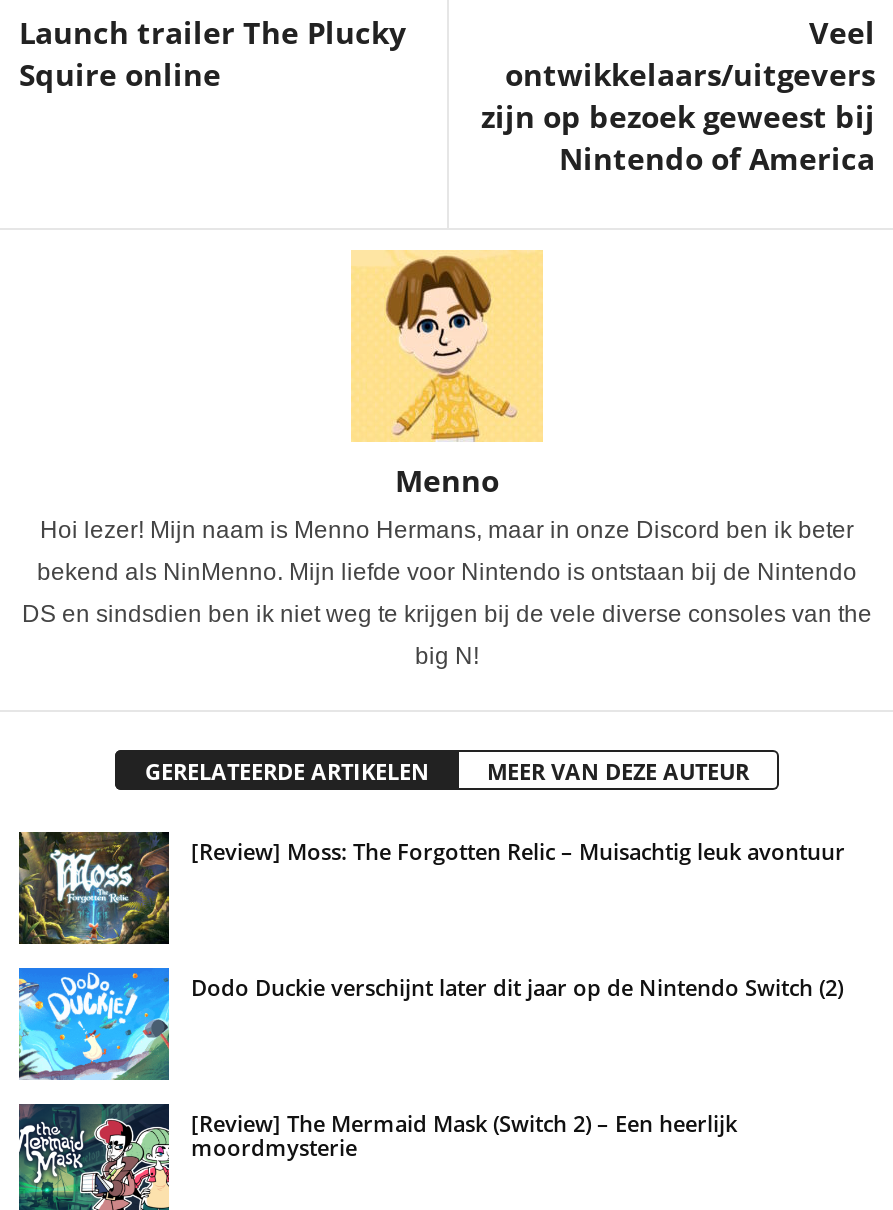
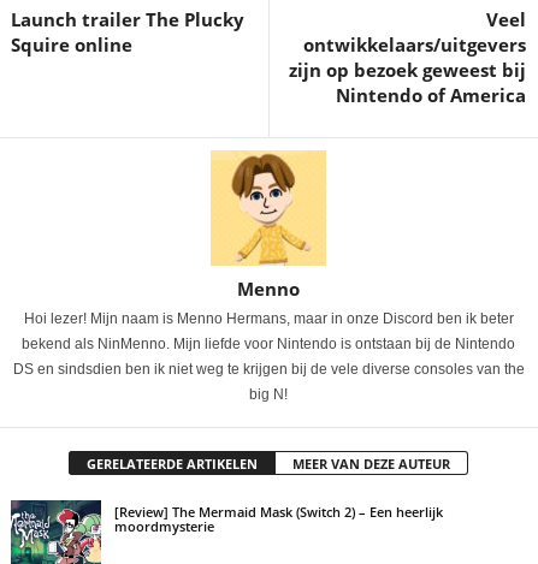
[17,830,845,946] [image] | [Review] Moss: The Forgotten Relic – Muisachtig leuk avontuur -> none
[17,966,843,1082] [image] | Dodo Duckie verschijnt later dit jaar op de Nintendo Switch (2) -> none

